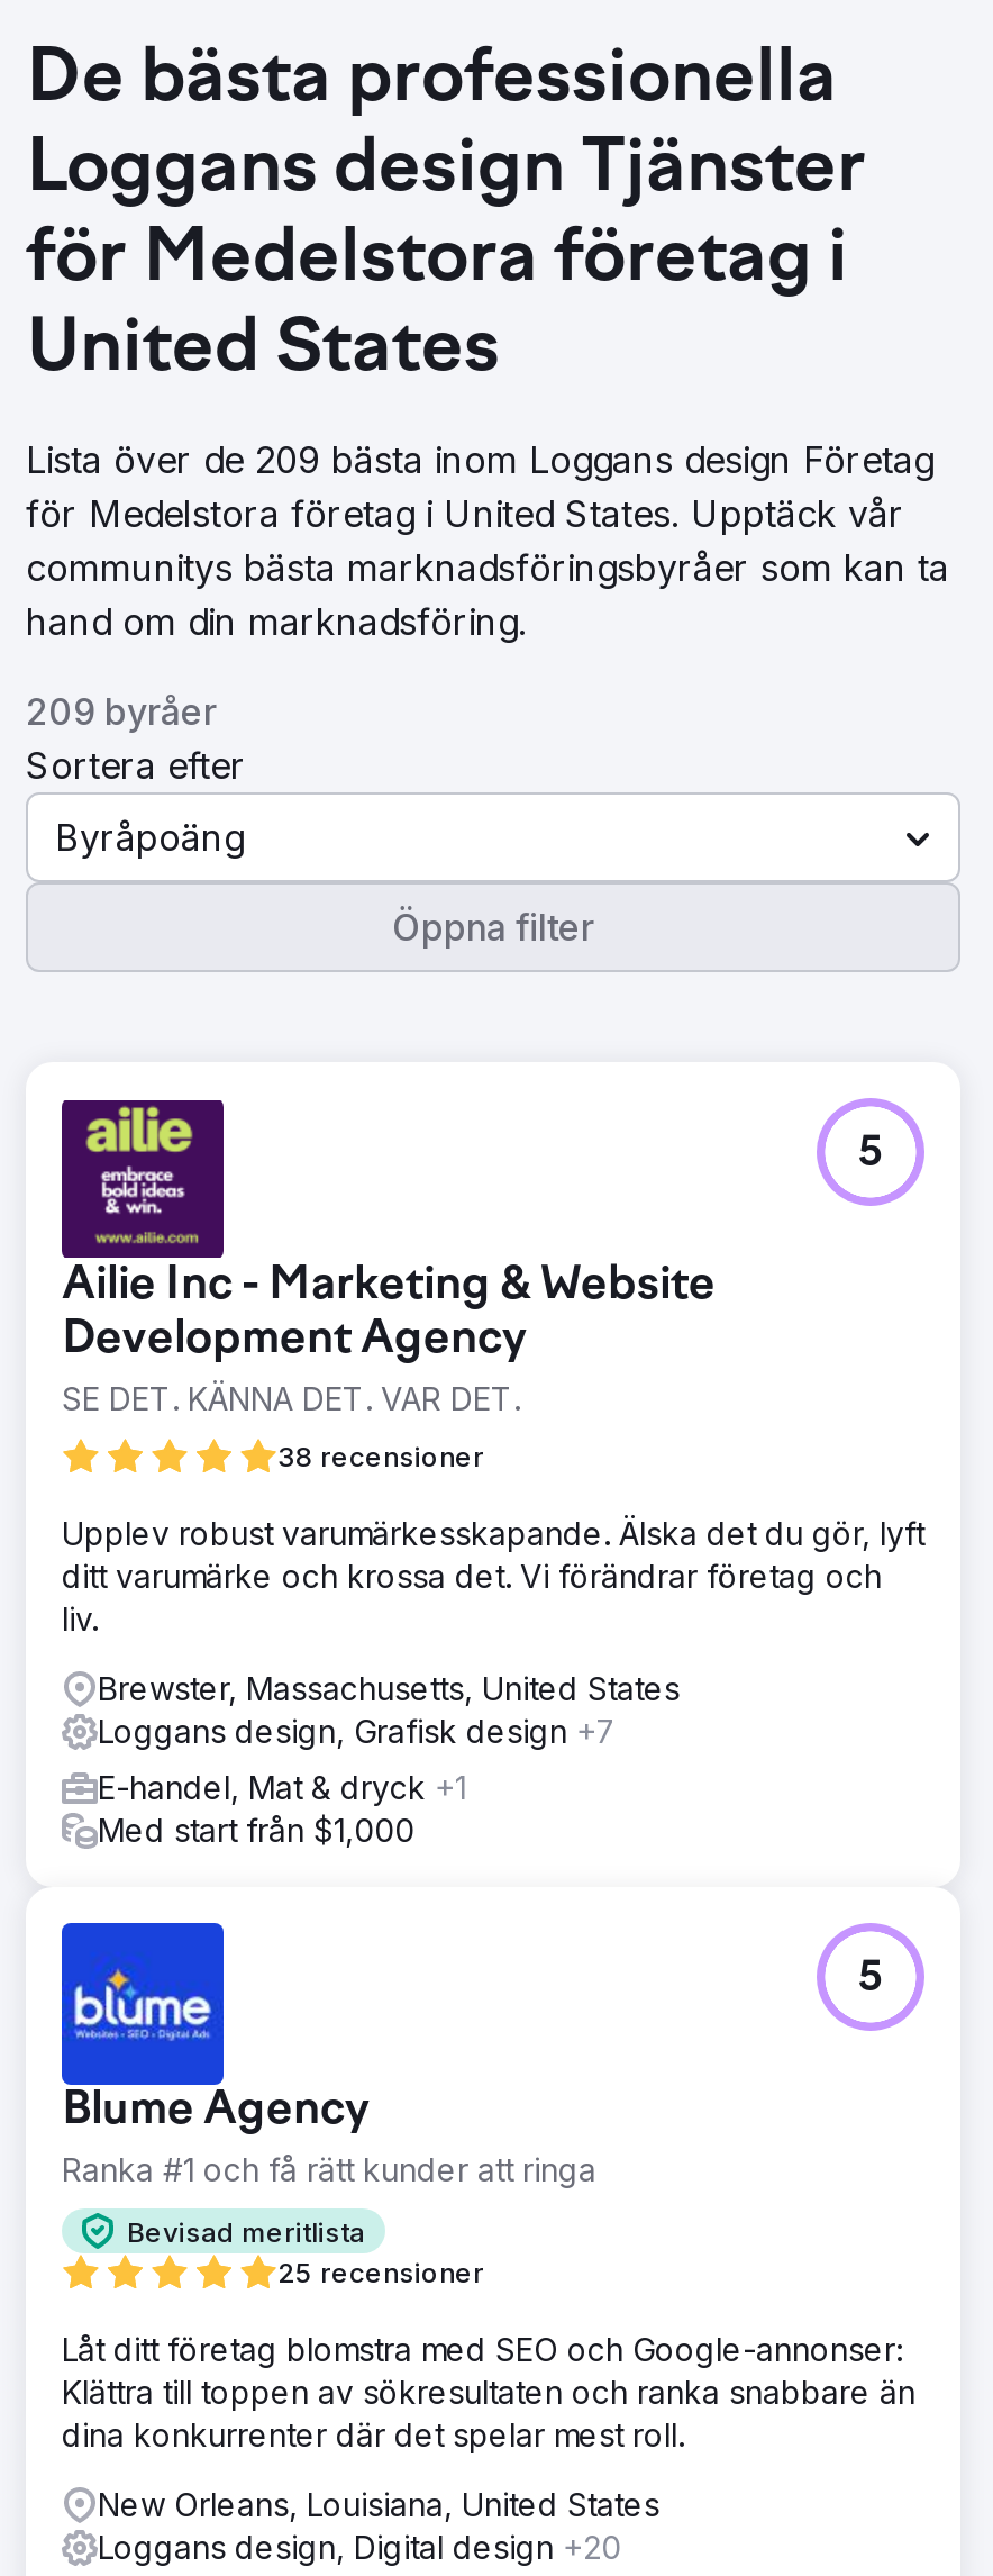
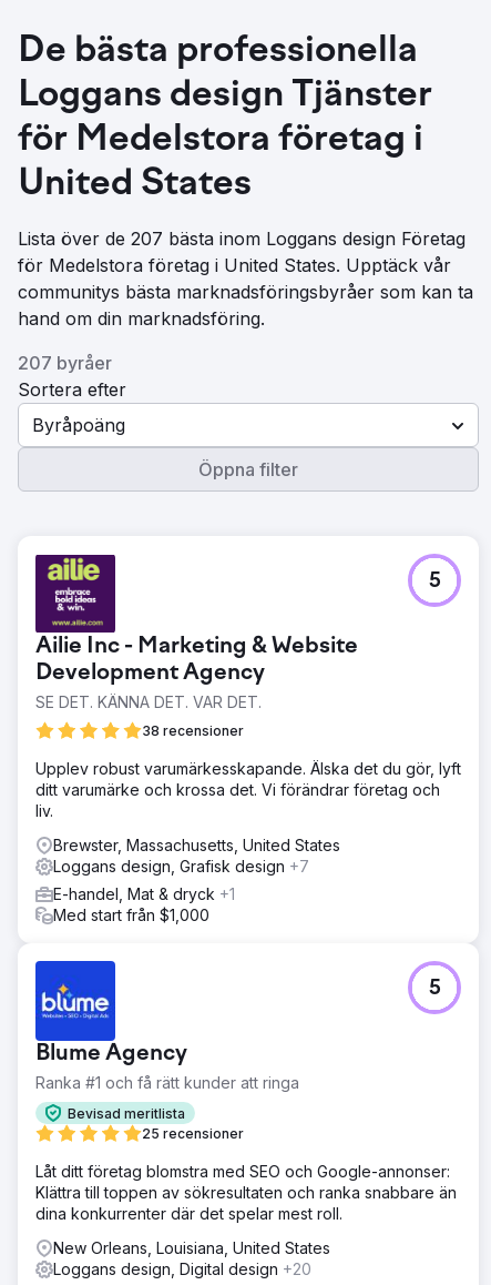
[26,437,933,482] Lista över de 209 bästa inom Loggans design Företag -> [18,227,466,250] Lista över de 207 bästa inom Loggans design Företag
[26,689,217,734] 209 byråer -> [18,352,112,374] 207 byråer

